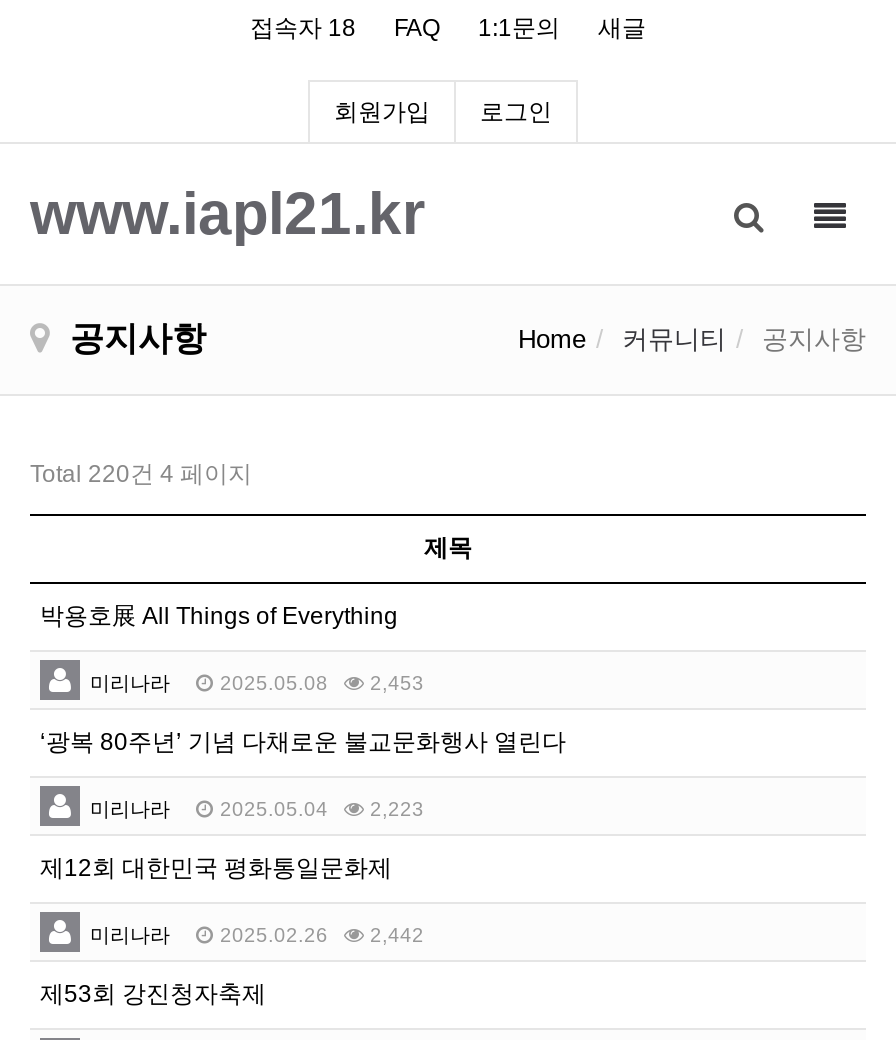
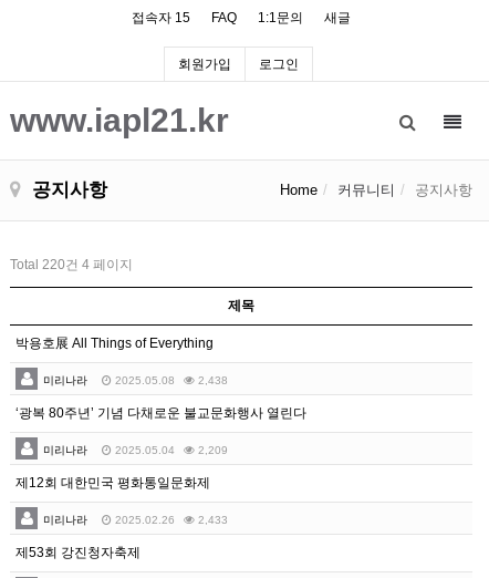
[250,14,646,42] 접속자 18 FAQ 1:1문의 새글 -> [132,10,351,25] 접속자 15 FAQ 1:1문의 새글
[90,672,424,694] 미리나라 2025.05.08 2,453 -> [43,374,228,386] 미리나라 2025.05.08 2,438
[90,798,424,820] 미리나라 2025.05.04 2,223 -> [43,444,228,456] 미리나라 2025.05.04 2,209
[90,924,424,946] 미리나라 2025.02.26 2,442 -> [43,514,228,526] 미리나라 2025.02.26 2,433

